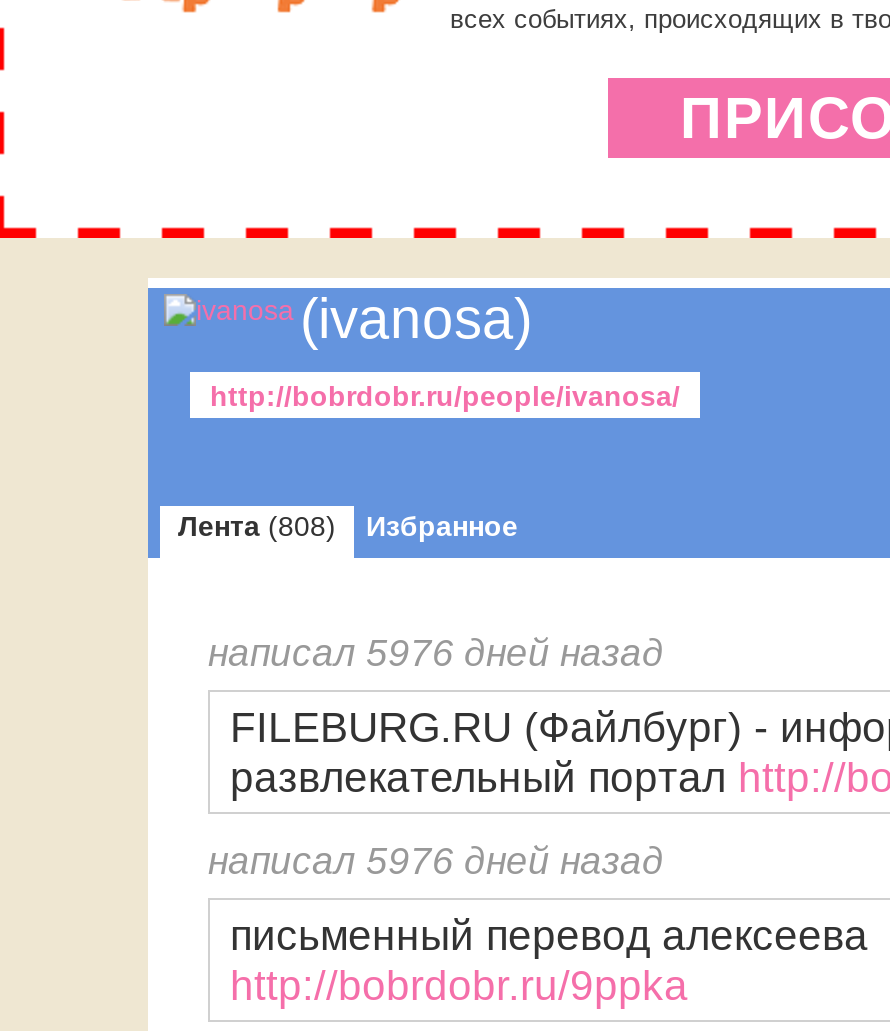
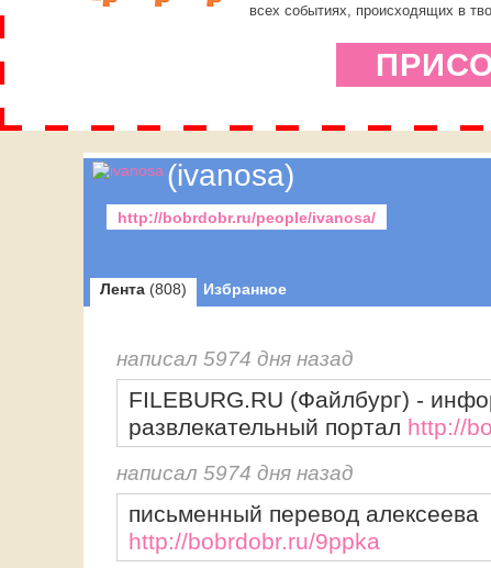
[208,632,664,674] написал 5976 дней назад -> [116,347,354,370] написал 5974 дня назад
[208,840,664,882] написал 5976 дней назад -> [116,461,354,485] написал 5974 дня назад

